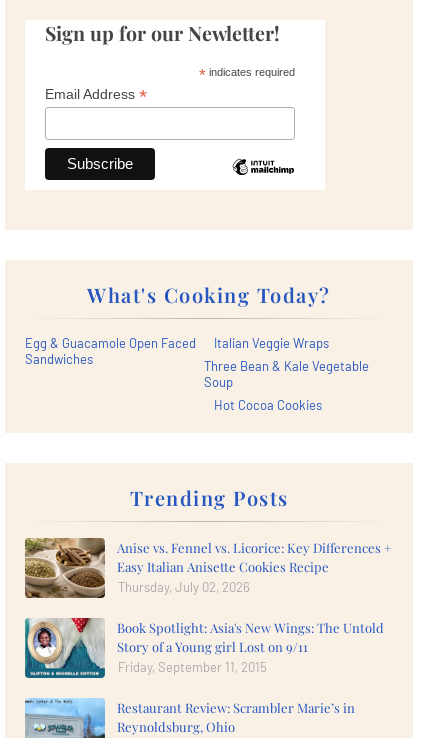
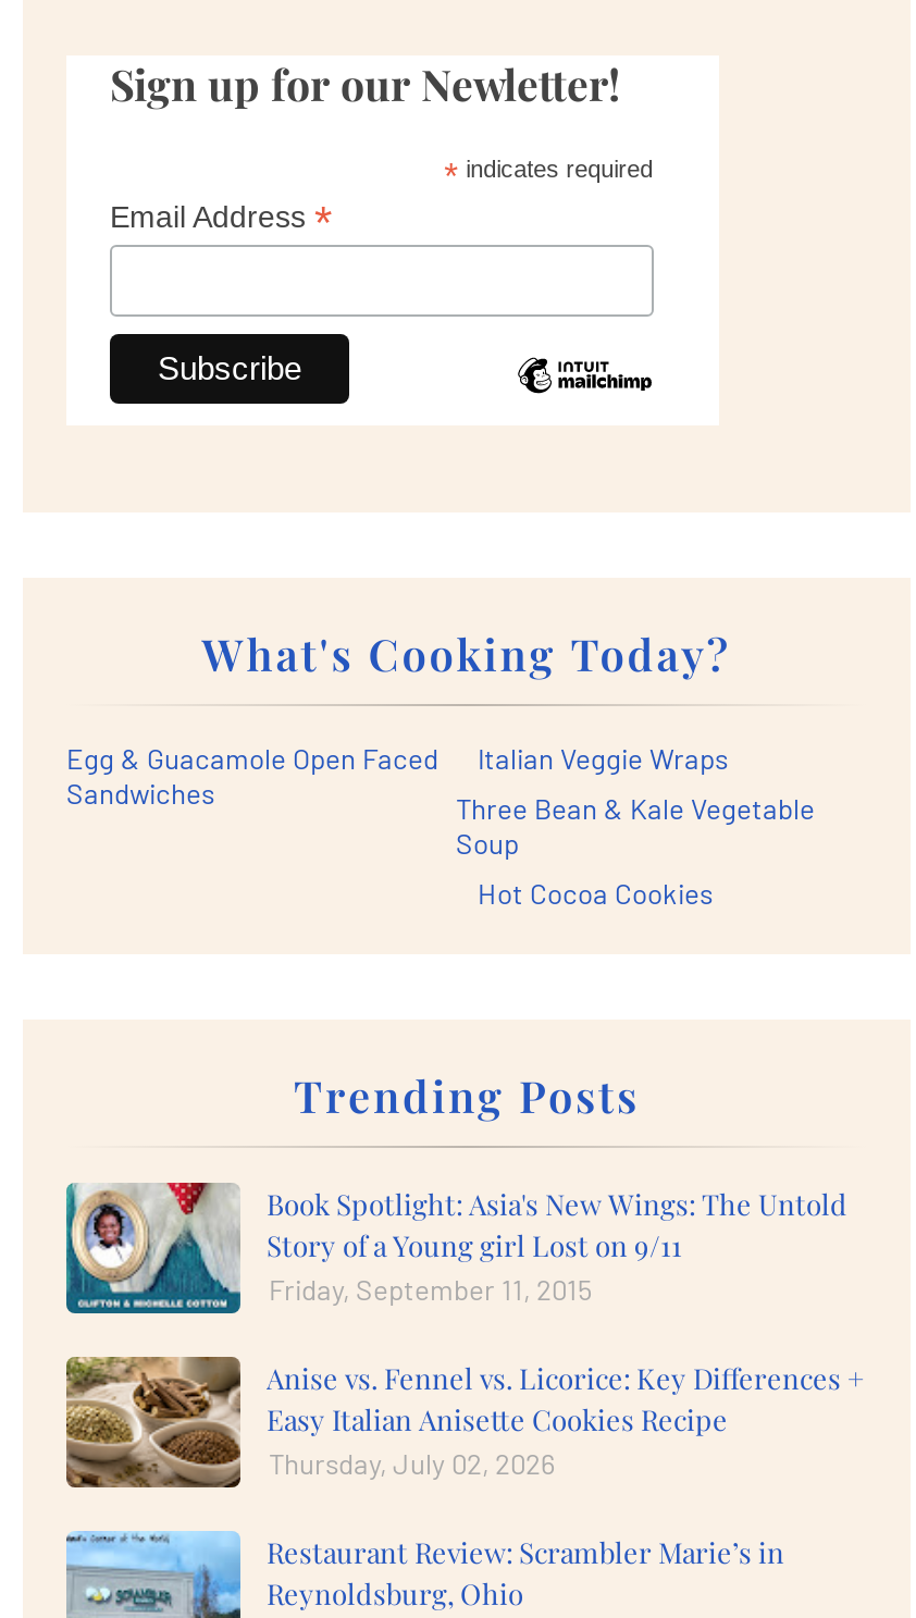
moved [23,536,392,600] -> [62,1353,865,1492]: [image] | Anise vs. Fennel vs. Licorice: Key Differences + | Easy Italian Anisette Cookies Recipe | Thursday, July 02, 2026
moved [24,618,384,678] -> [64,1183,847,1316]: [image] | Book Spotlight: Asia's New Wings: The Untold | Story of a Young girl Lost on 9/11 | Friday, September 11, 2015

